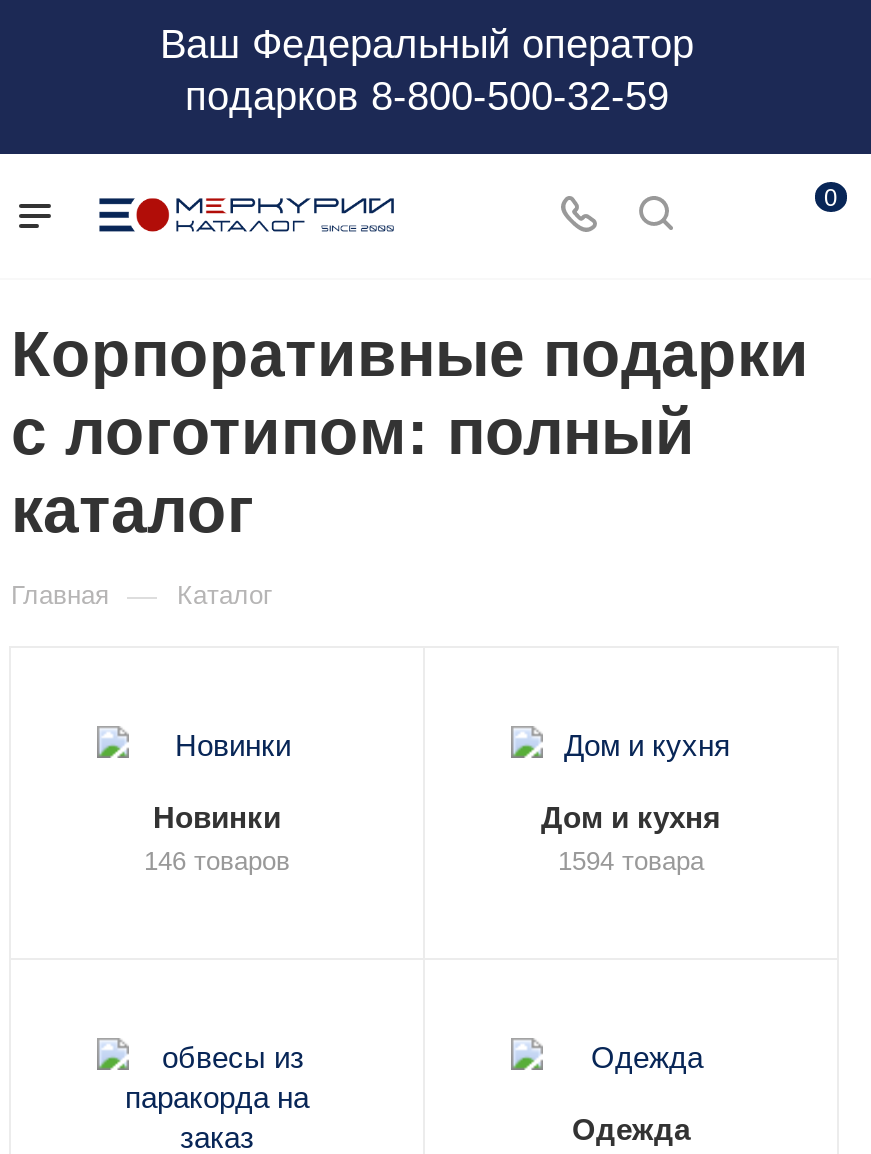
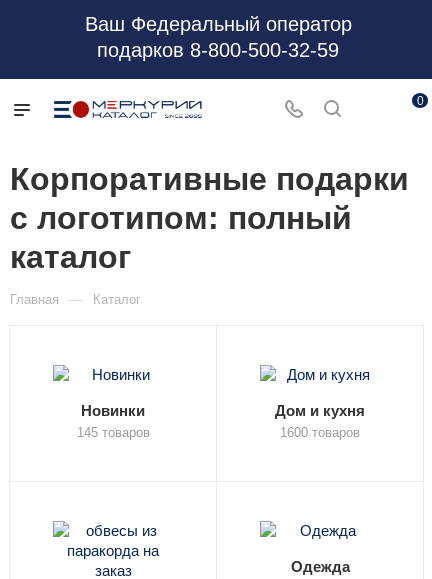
[144,846,290,876] 146 товаров -> [76,425,149,440] 145 товаров
[558,846,704,876] 1594 товара -> [280,425,360,440] 1600 товаров

